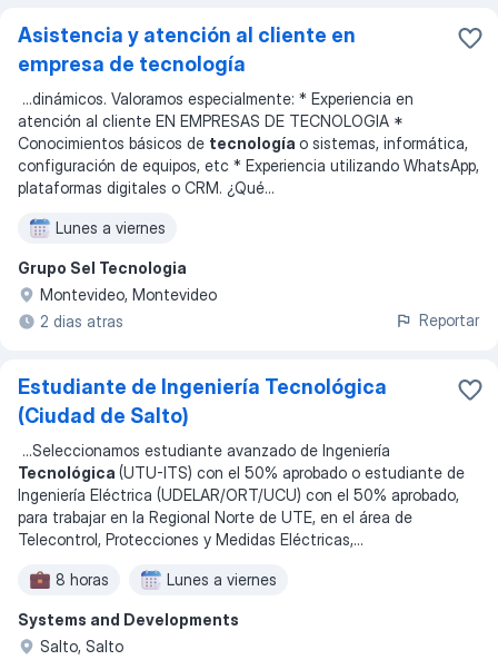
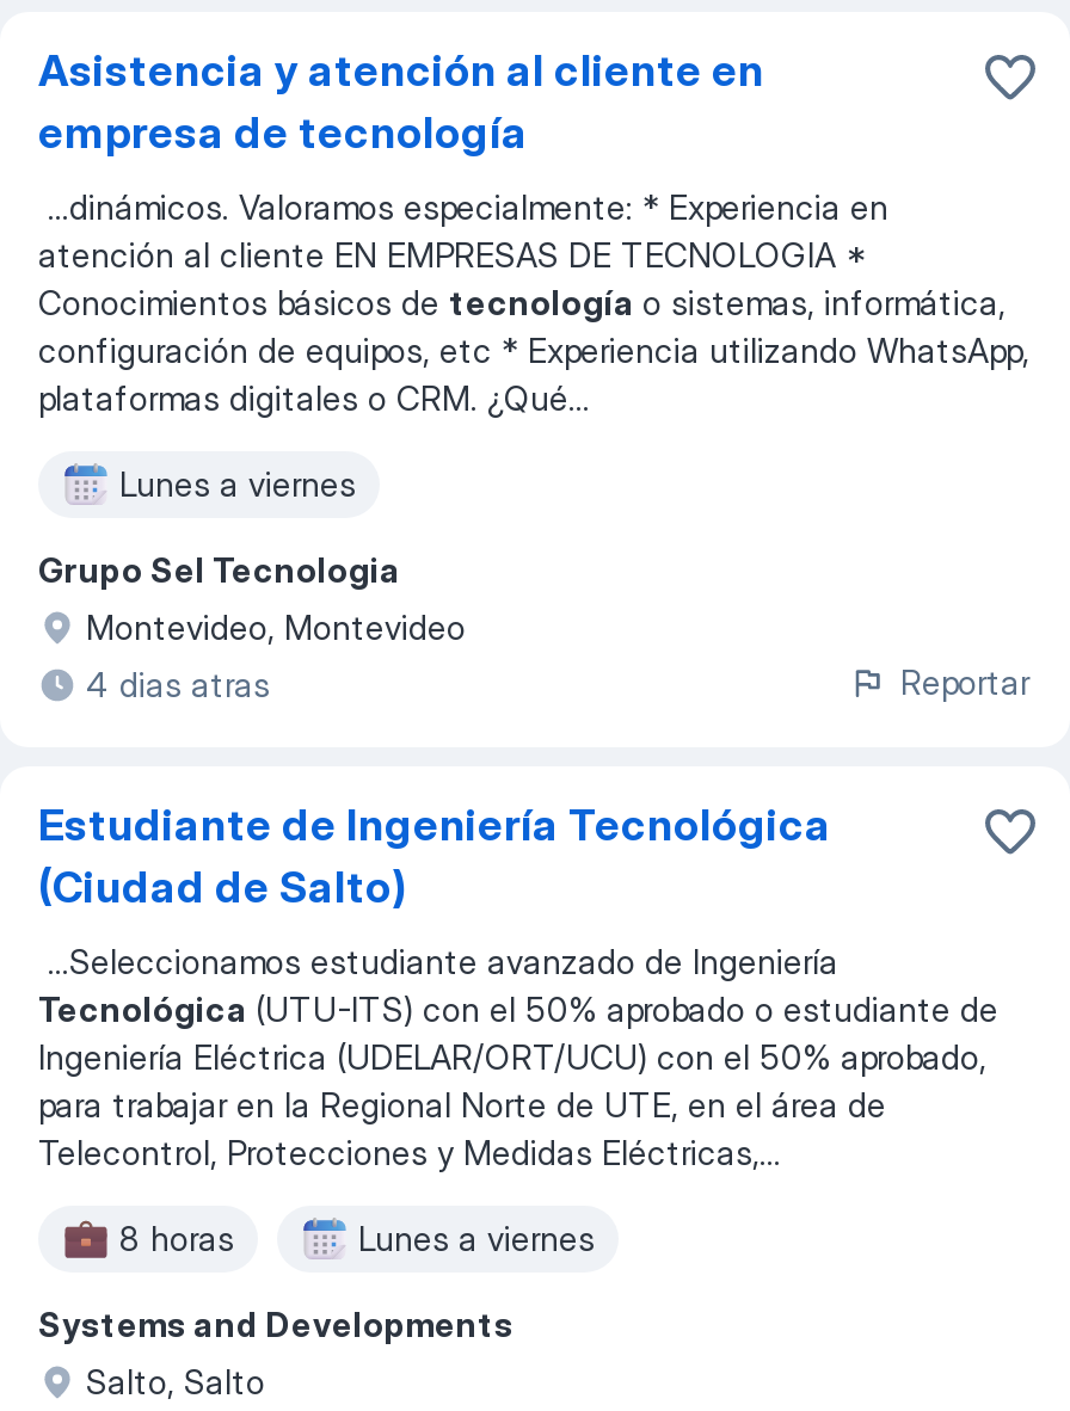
[40,312,123,331] 2 dias atras -> [86,664,270,704] 4 dias atras

